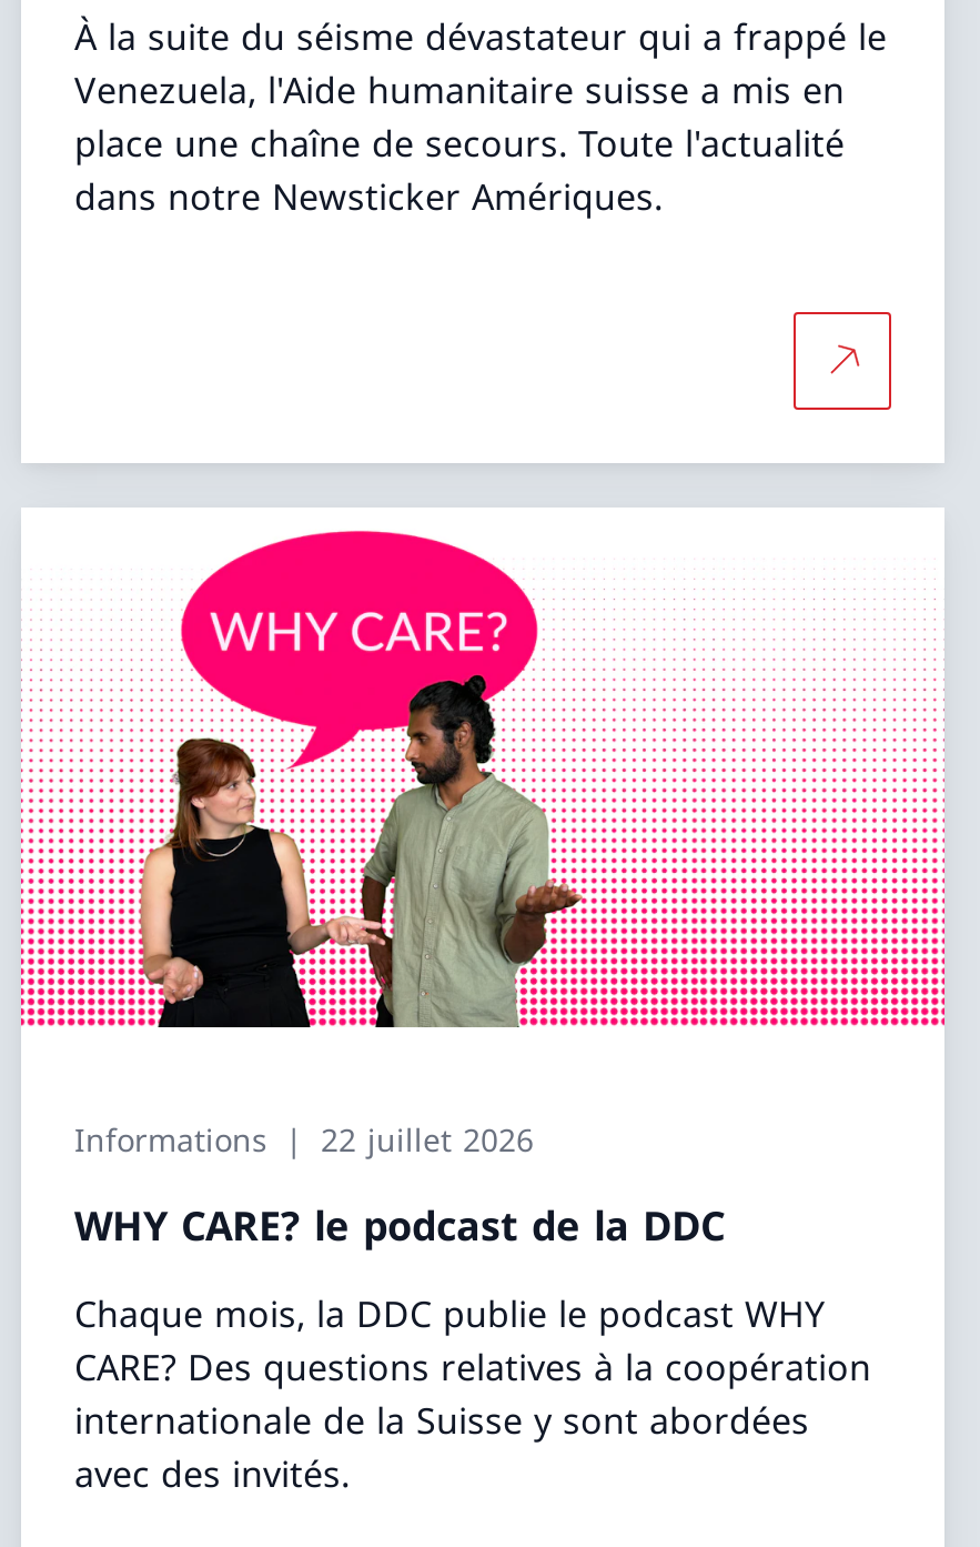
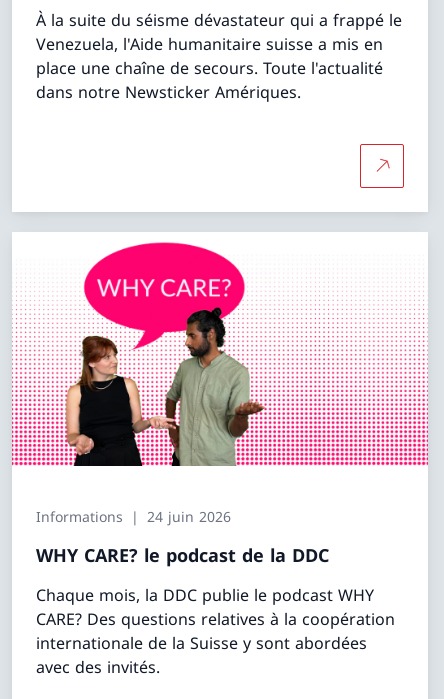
[74,1118,534,1160] Informations 22 juillet 2026 -> [36,507,231,526] Informations 24 juin 2026

